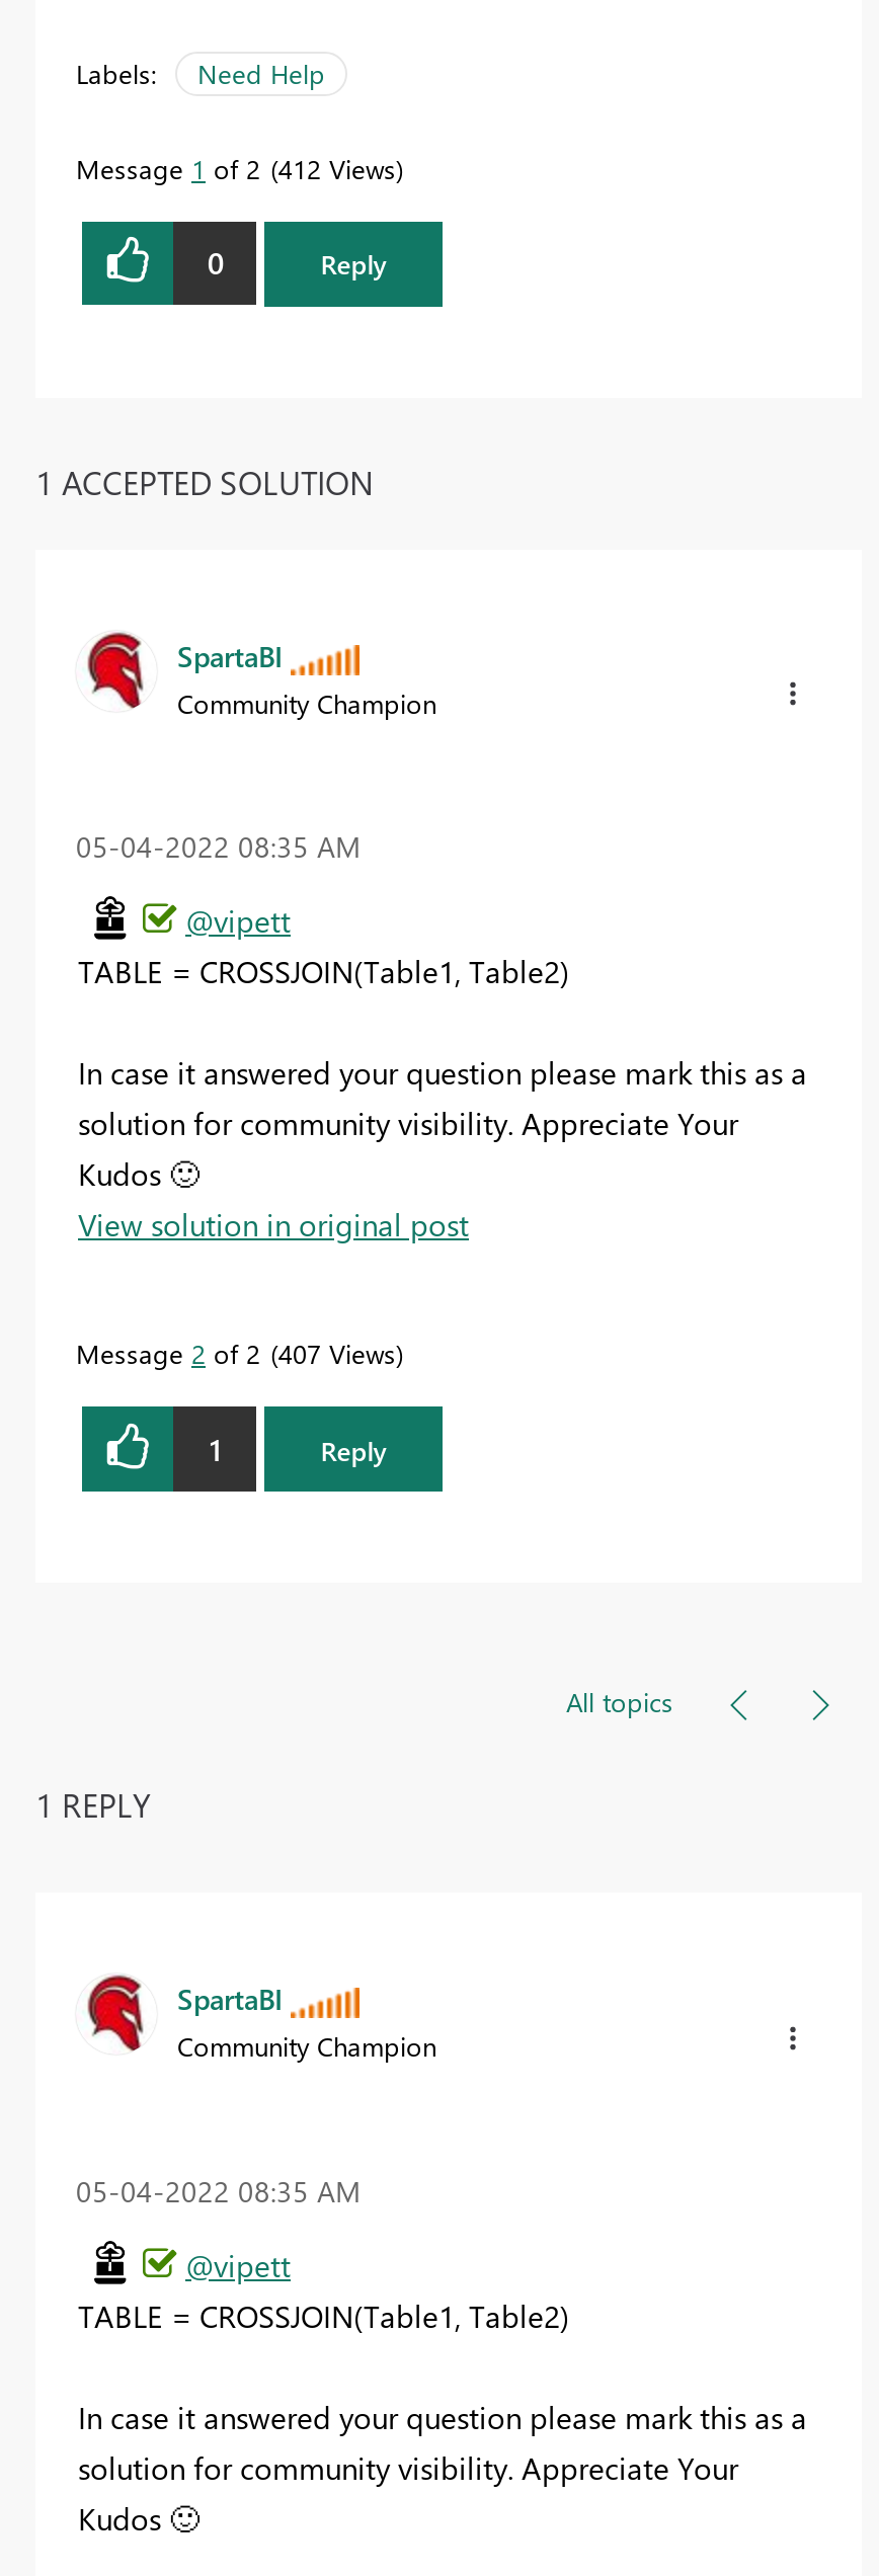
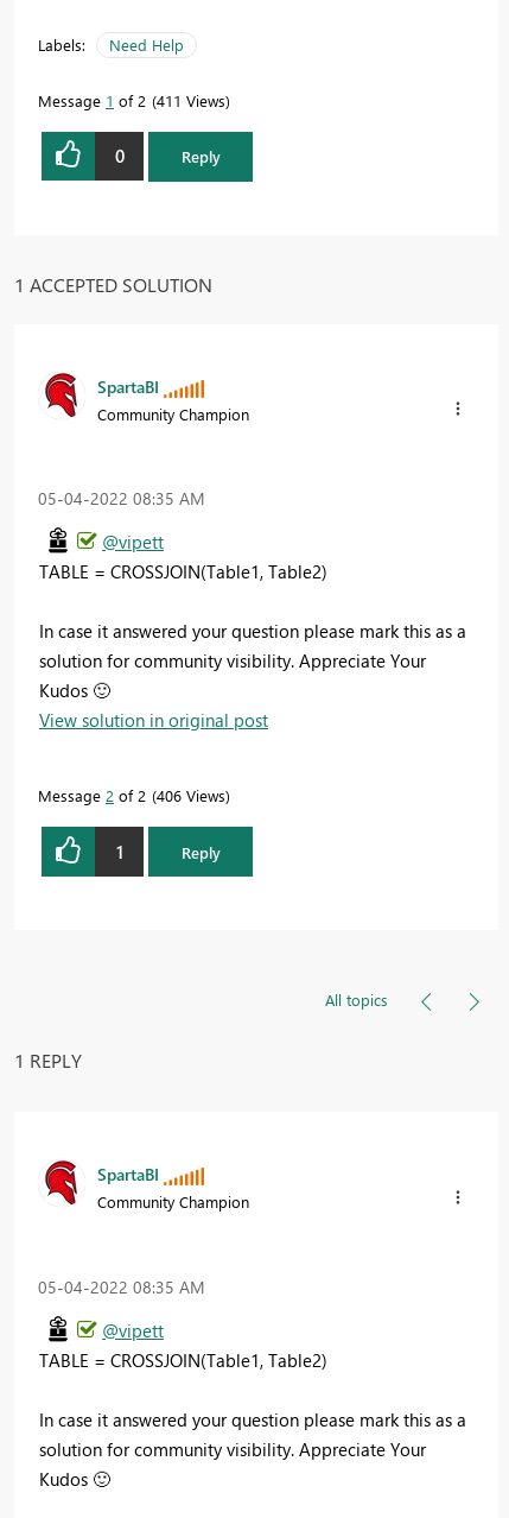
[76,150,396,184] Message 1 of 2 412 Views -> [38,90,225,110] Message 1 of 2 411 Views
[76,1336,396,1370] Message 2 of 2 407 Views -> [38,785,225,805] Message 2 of 2 406 Views

